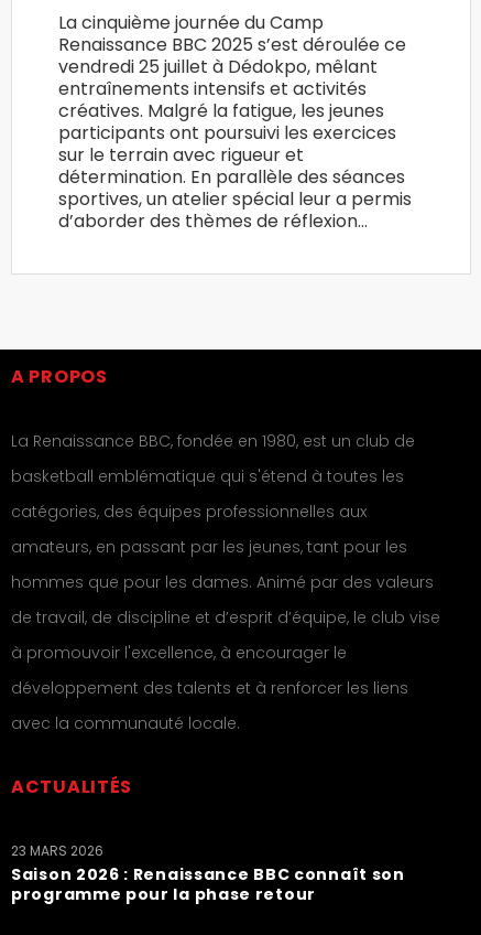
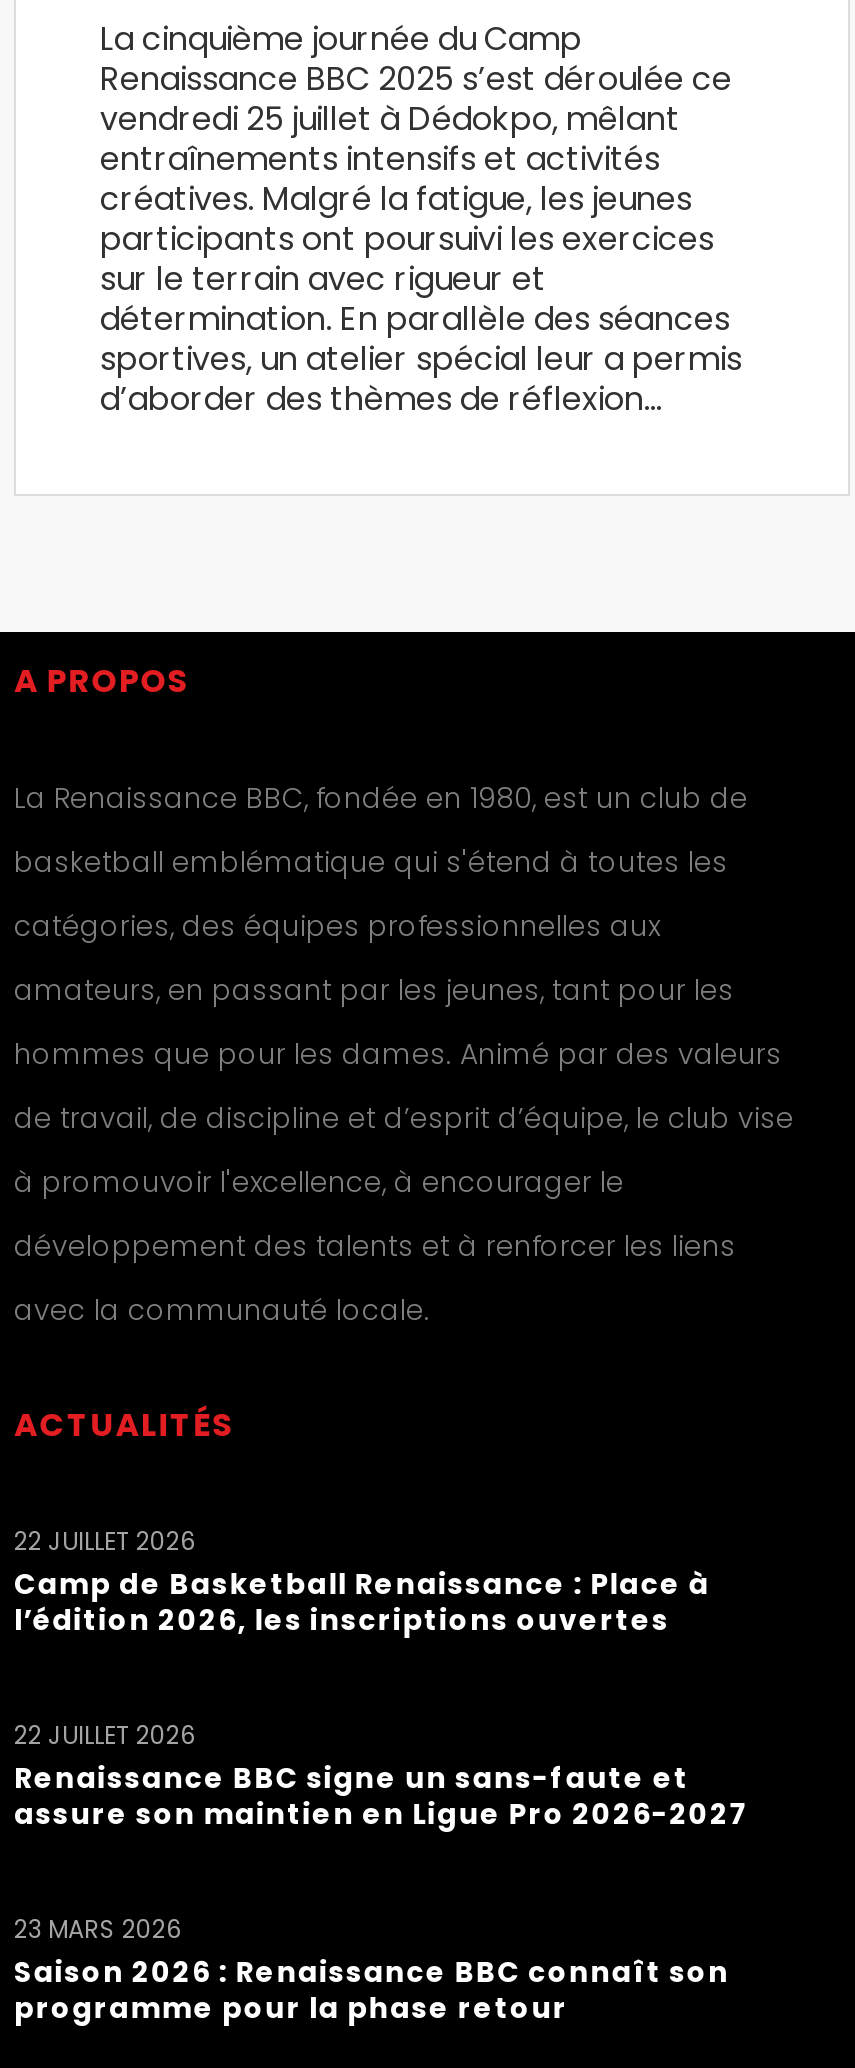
none -> [14,1565,710,1641] Camp de Basketball Renaissance : Place à | l’édition 2026, les inscriptions ouvertes
none -> [14,1525,196,1559] 22 JUILLET 2026
none -> [14,1759,749,1835] Renaissance BBC signe un sans-faute et | assure son maintien en Ligue Pro 2026-2027
none -> [14,1719,196,1753] 22 JUILLET 2026

